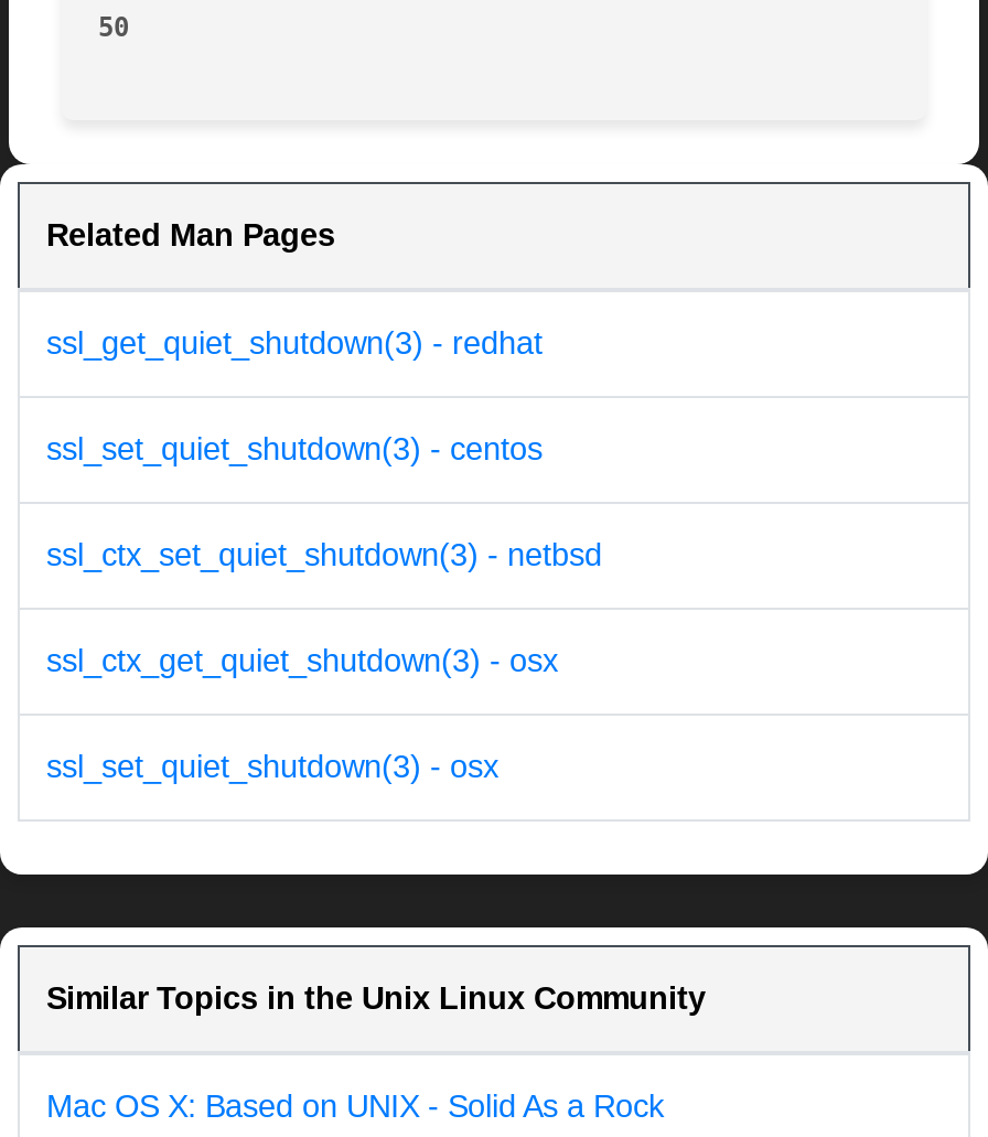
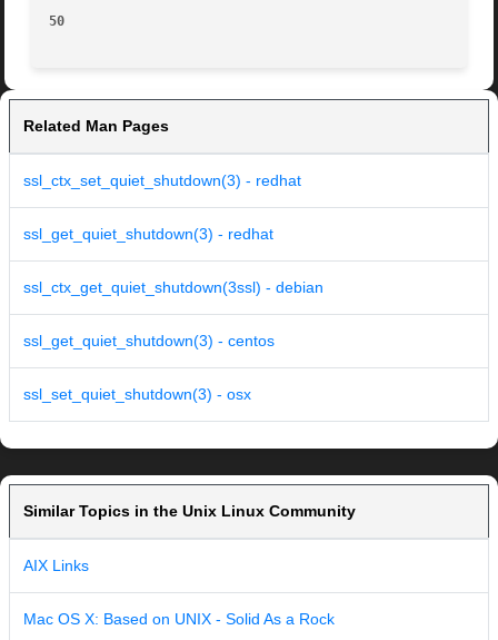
none -> [23,172,301,190] ssl_ctx_set_quiet_shutdown(3) - redhat
[46,432,602,679] ssl_set_quiet_shutdown(3) - centos | ssl_ctx_set_quiet_shutdown(3) - netbsd | ssl_ctx_get_quiet_shutdown(3) - osx -> [23,279,323,350] ssl_ctx_get_quiet_shutdown(3ssl) - debian | ssl_get_quiet_shutdown(3) - centos
none -> [23,557,89,575] AIX Links

